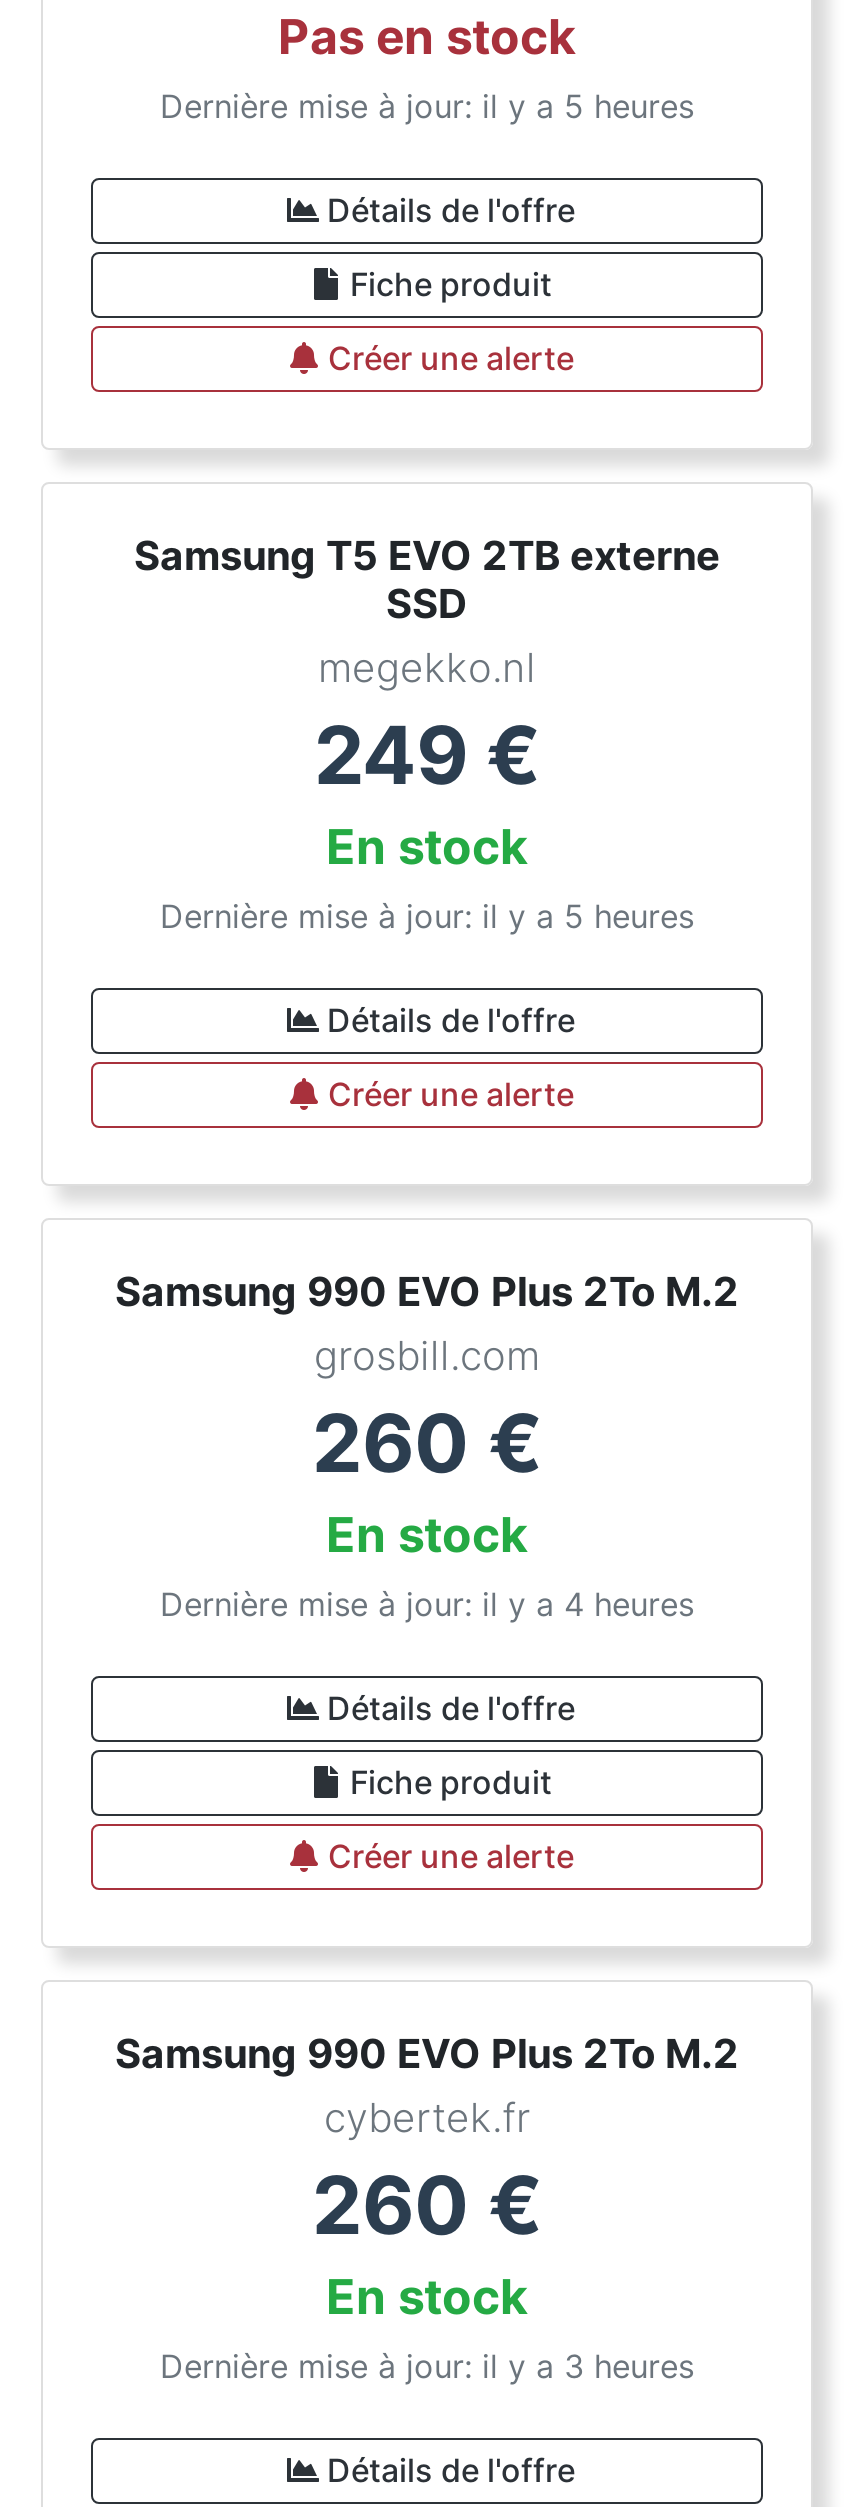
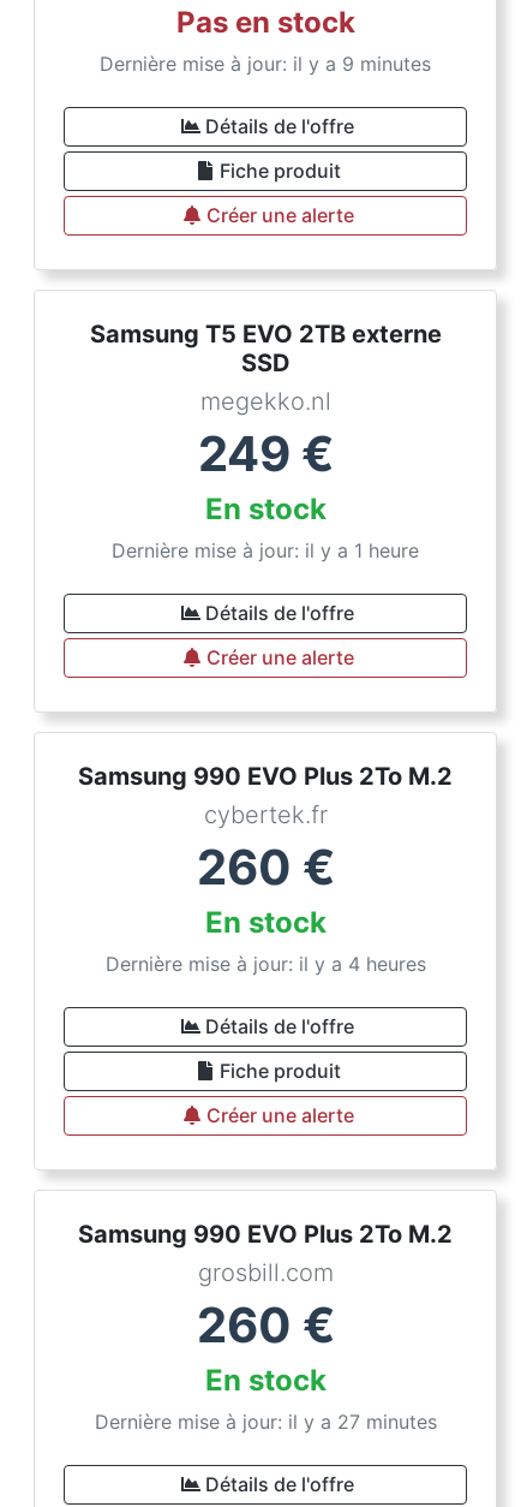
[160,86,694,126] Dernière mise à jour: il y a 5 heures -> [100,52,431,76] Dernière mise à jour: il y a 9 minutes
[160,896,694,936] Dernière mise à jour: il y a 5 heures -> [112,538,419,562] Dernière mise à jour: il y a 1 heure
moved [314,1332,540,1380] -> [197,1258,333,1287]: grosbill.com
moved [324,2094,530,2142] -> [203,800,327,829]: cybertek.fr
[160,2346,694,2386] Dernière mise à jour: il y a 3 heures -> [94,1410,436,1434] Dernière mise à jour: il y a 27 minutes

